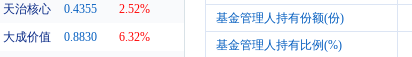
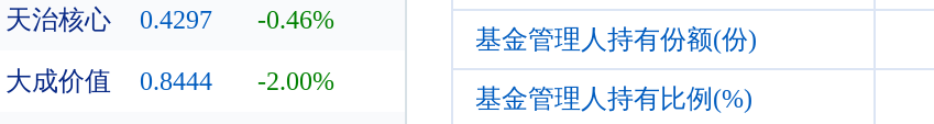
[63,2,96,16] 0.4355 -> [140,4,212,35] 0.4297
[119,2,150,16] 2.52% -> [257,4,334,35] -0.46%
[63,30,96,44] 0.8830 -> [140,66,212,97] 0.8444
[119,30,150,44] 6.32% -> [257,66,334,97] -2.00%

